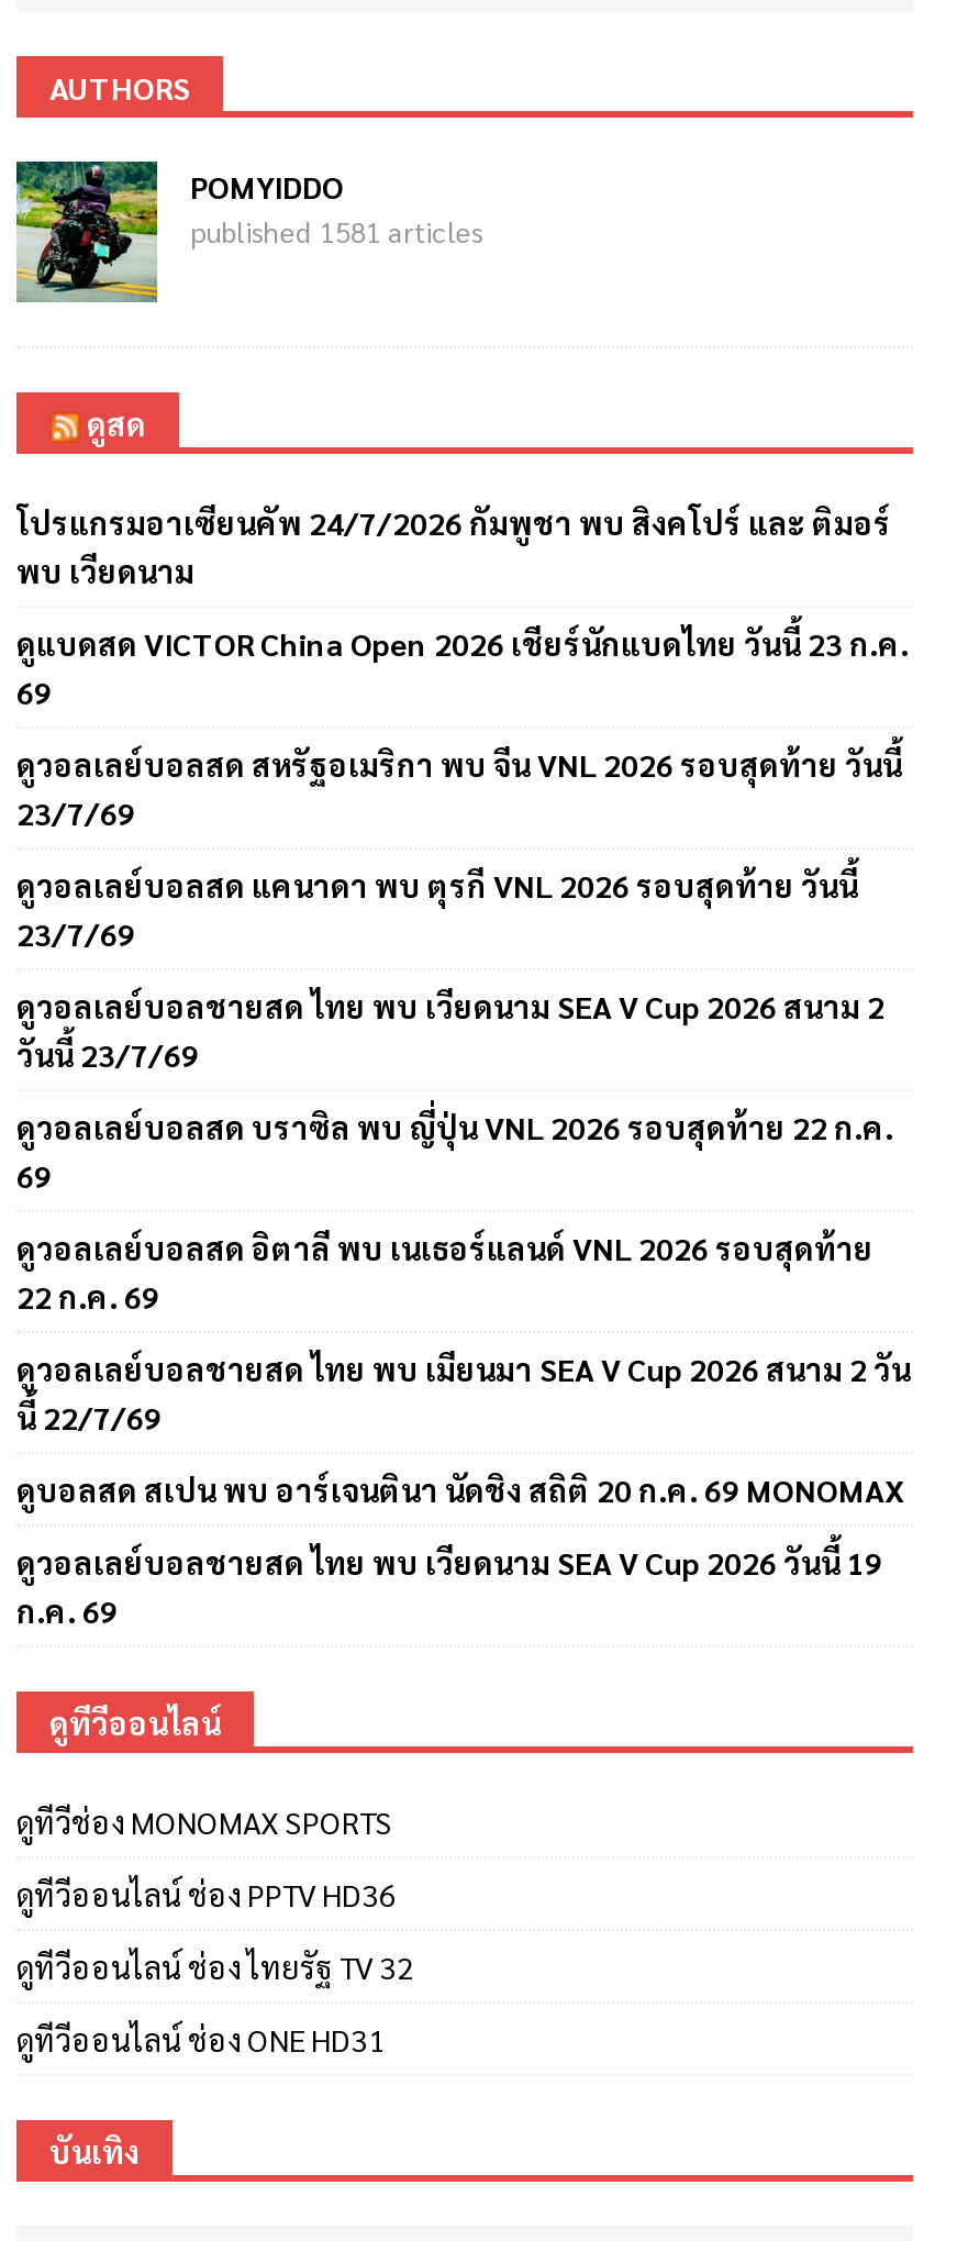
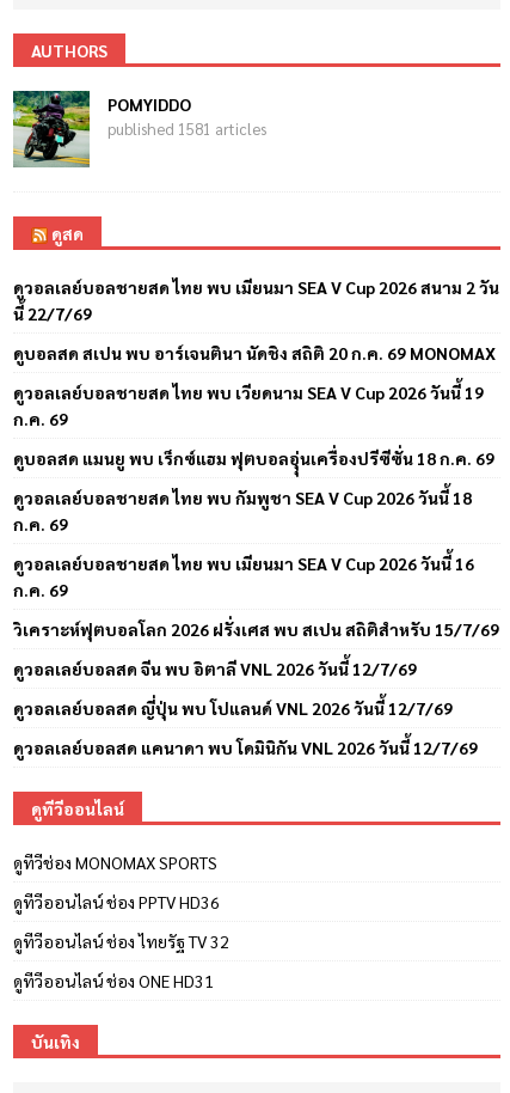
[16,501,909,1314] โปรแกรมอาเซียนคัพ 24/7/2026 กัมพูชา พบ สิงคโปร์ และ ติมอร์ | พบ เวียดนาม | ดูแบดสด VICTOR China Open 2026 เชียร์นักแบดไทย วันนี้ 23 ก.ค. | 69 | ดูวอลเลย์บอลสด สหรัฐอเมริกา พบ จีน VNL 2026 รอบสุดท้าย วันนี้ | 23/7/69 | ดูวอลเลย์บอลสด แคนาดา พบ ตุรกี VNL 2026 รอบสุดท้าย วันนี้ | 23/7/69 | ดูวอลเลย์บอลชายสด ไทย พบ เวียดนาม SEA V Cup 2026 สนาม 2 | วันนี้ 23/7/69 | ดูวอลเลย์บอลสด บราซิล พบ ญี่ปุ่น VNL 2026 รอบสุดท้าย 22 ก.ค. | 69 | ดูวอลเลย์บอลสด อิตาลี พบ เนเธอร์แลนด์ VNL 2026 รอบสุดท้าย | 22 ก.ค. 69 -> none
moved [16,1347,911,1629] -> [13,276,499,429]: ดูวอลเลย์บอลชายสด ไทย พบ เมียนมา SEA V Cup 2026 สนาม 2 วัน | นี้ 22/7/69 | ดูบอลสด สเปน พบ อาร์เจนตินา นัดชิง สถิติ 20 ก.ค. 69 MONOMAX | ดูวอลเลย์บอลชายสด ไทย พบ เวียดนาม SEA V Cup 2026 วันนี้ 19 | ก.ค. 69
none -> [13,447,499,758] ดูบอลสด แมนยู พบ เร็กซ์แฮม ฟุตบอลอุุ่นเครื่องปรีซีซั่น 18 ก.ค. 69 | ดูวอลเลย์บอลชายสด ไทย พบ กัมพูชา SEA V Cup 2026 วันนี้ 18 | ก.ค. 69 | ดูวอลเลย์บอลชายสด ไทย พบ เมียนมา SEA V Cup 2026 วันนี้ 16 | ก.ค. 69 | วิเคราะห์ฟุตบอลโลก 2026 ฝรั่งเศส พบ สเปน สถิติสำหรับ 15/7/69 | ดูวอลเลย์บอลสด จีน พบ อิตาลี VNL 2026 วันนี้ 12/7/69 | ดูวอลเลย์บอลสด ญี่ปุ่น พบ โปแลนด์ VNL 2026 วันนี้ 12/7/69 | ดูวอลเลย์บอลสด แคนาดา พบ โดมินิกัน VNL 2026 วันนี้ 12/7/69

